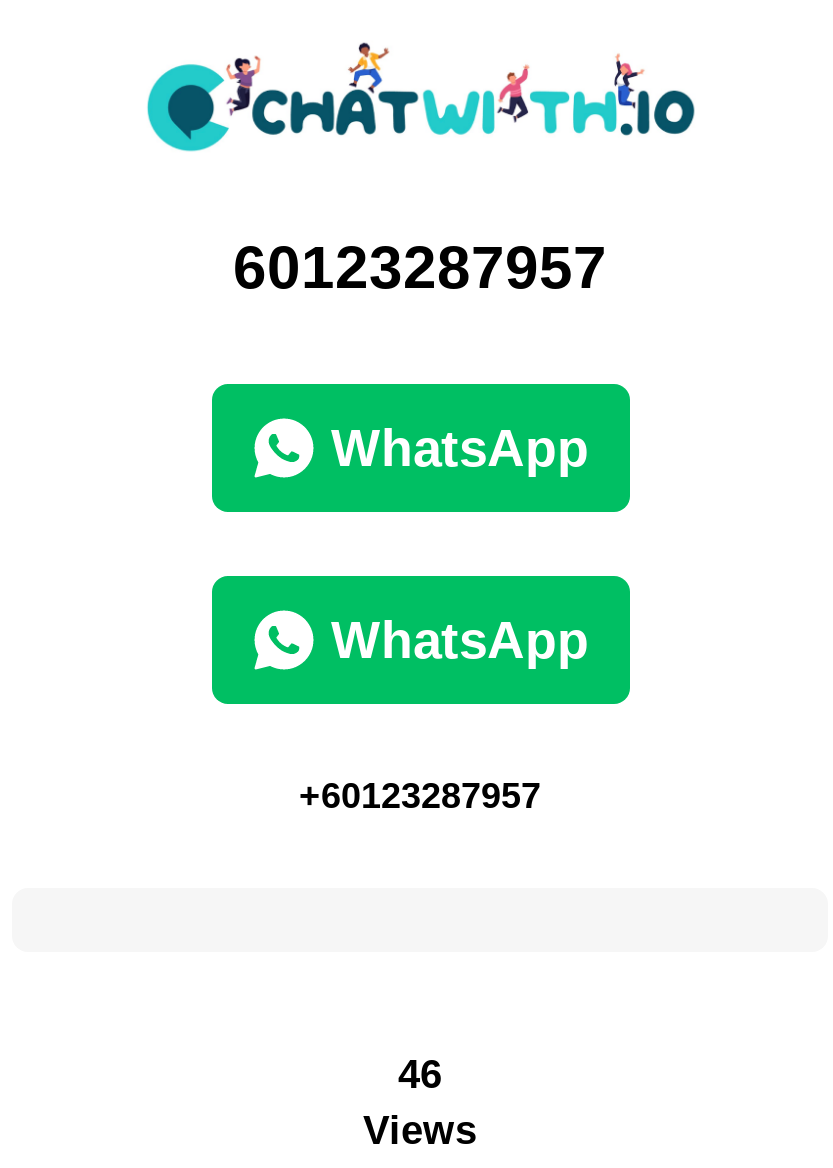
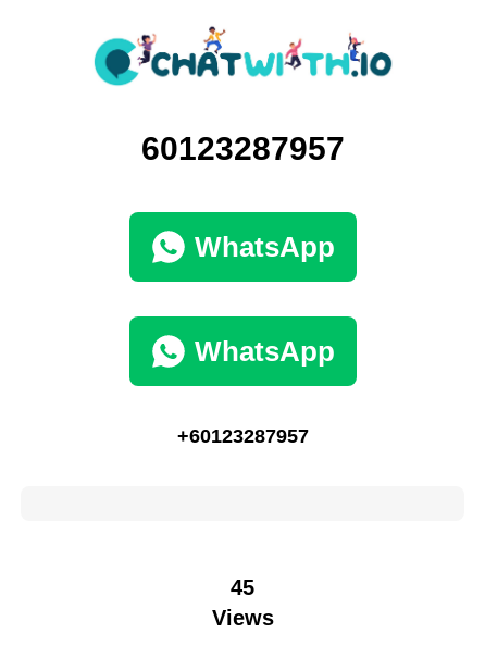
[398,1052,442,1096] 46 -> [231,575,254,599] 45

